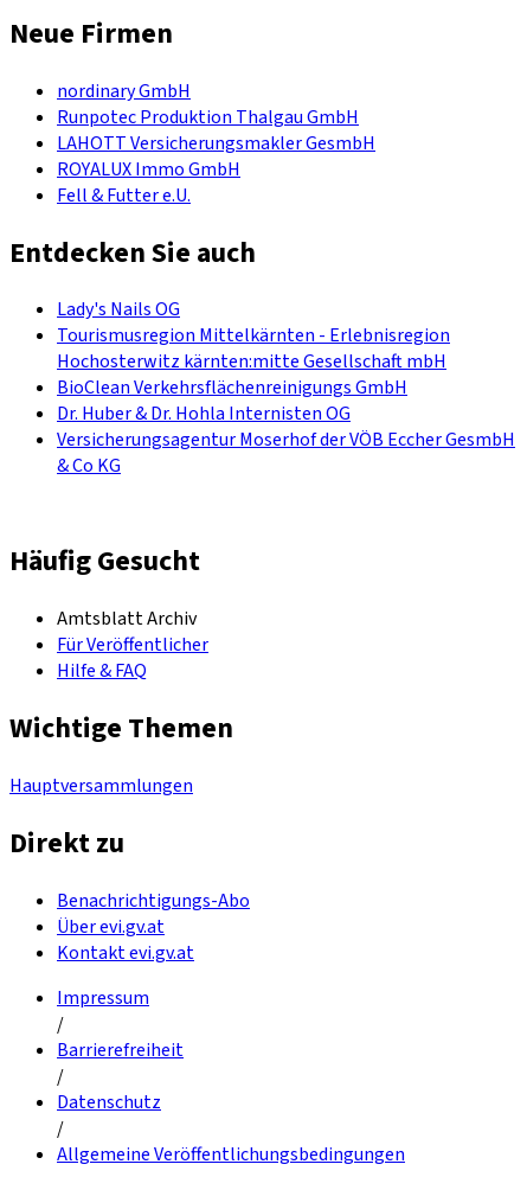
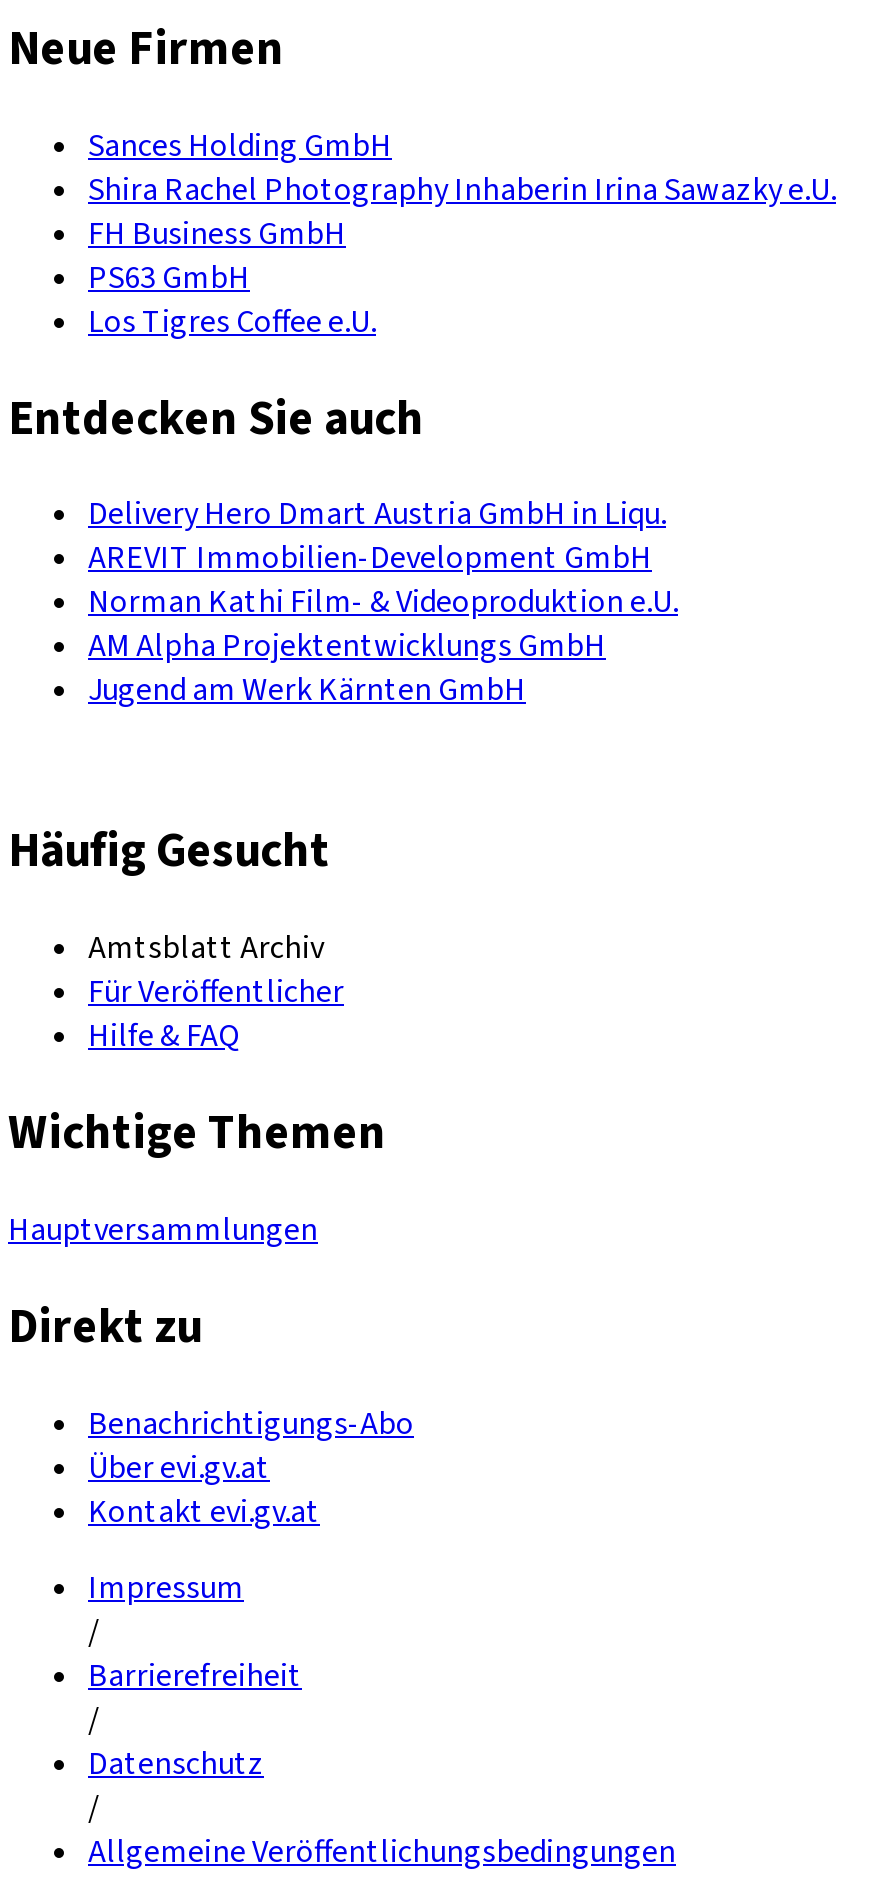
[57,78,375,208] nordinary GmbH | Runpotec Produktion Thalgau GmbH | LAHOTT Versicherungsmakler GesmbH | ROYALUX Immo GmbH | Fell & Futter e.U. -> [88,123,836,343] Sances Holding GmbH | Shira Rachel Photography Inhaberin Irina Sawazky e.U. | FH Business GmbH | PS63 GmbH | Los Tigres Coffee e.U.
[57,297,515,479] Lady's Nails OG | Tourismusregion Mittelkärnten - Erlebnisregion | Hochosterwitz kärnten:mitte Gesellschaft mbH | BioClean Verkehrsflächenreinigungs GmbH | Dr. Huber & Dr. Hohla Internisten OG | Versicherungsagentur Moserhof der VÖB Eccher GesmbH | & Co KG -> [88,493,678,713] Delivery Hero Dmart Austria GmbH in Liqu. | AREVIT Immobilien-Development GmbH | Norman Kathi Film- & Videoproduktion e.U. | AM Alpha Projektentwicklungs GmbH | Jugend am Werk Kärnten GmbH

